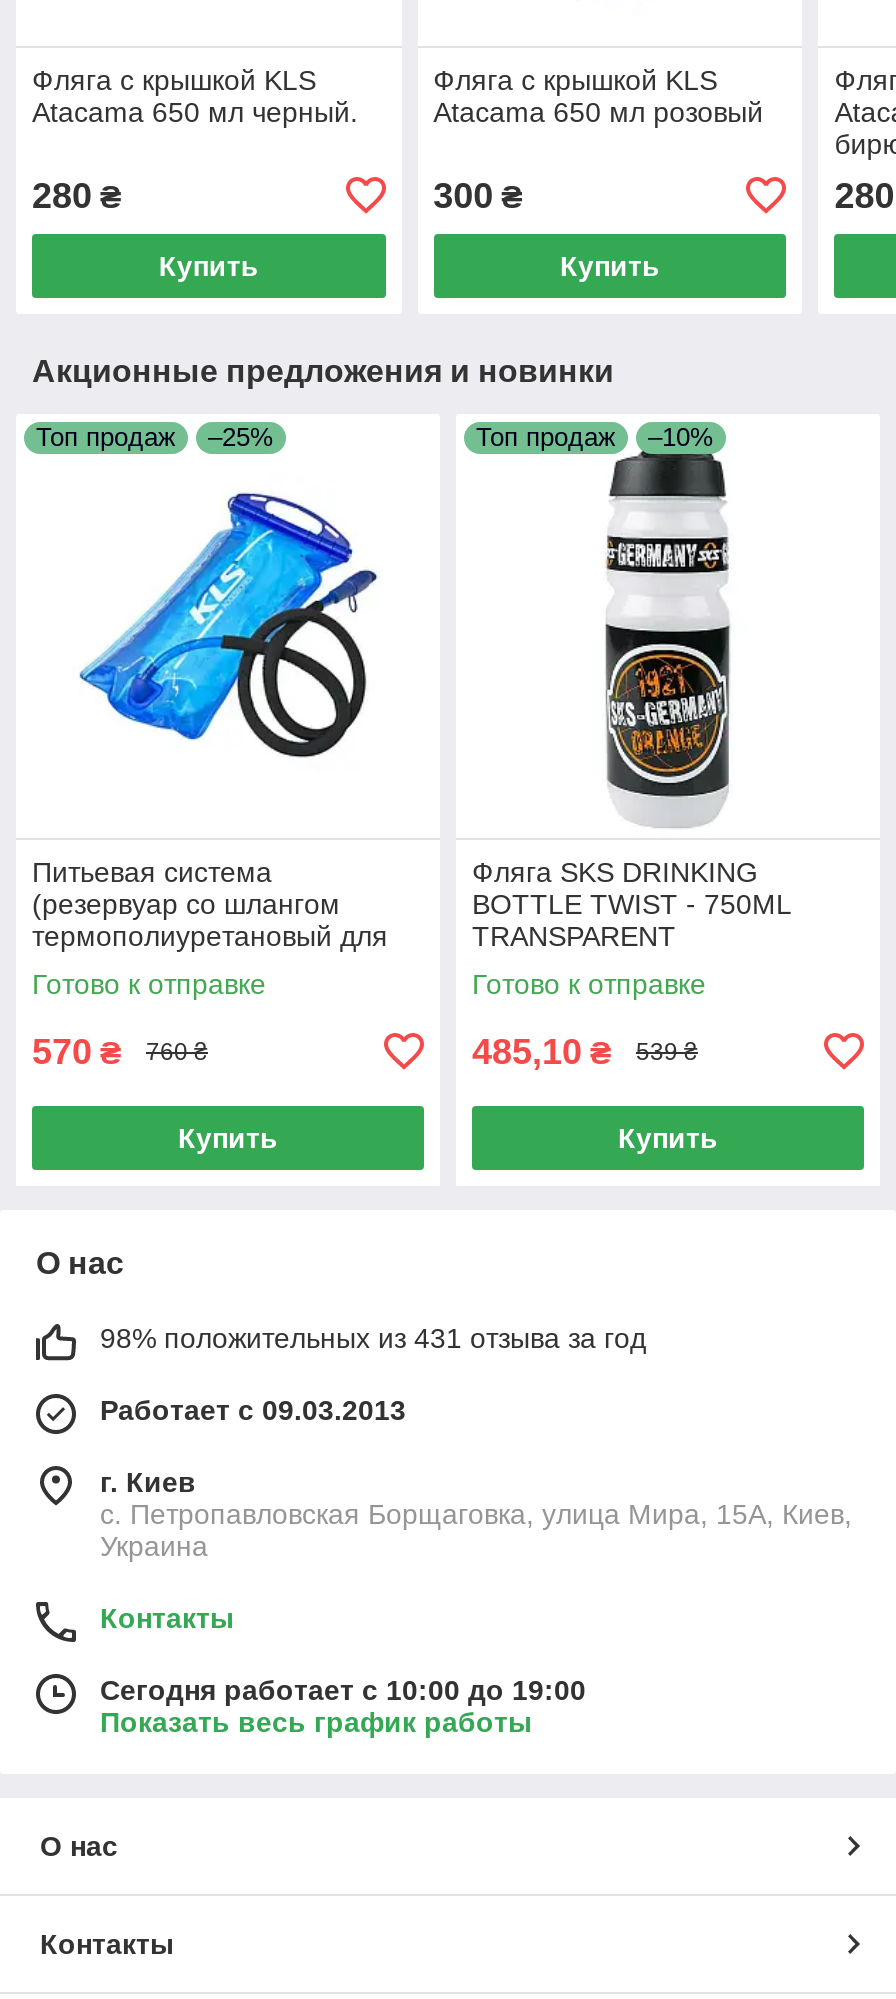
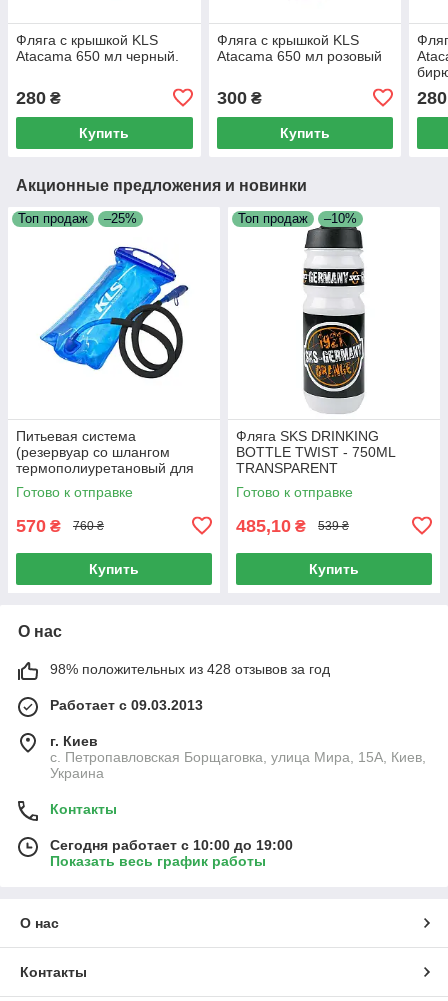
[100,1322,646,1354] 98% положительных из 431 отзыва за год -> [50,661,330,677] 98% положительных из 428 отзывов за год

